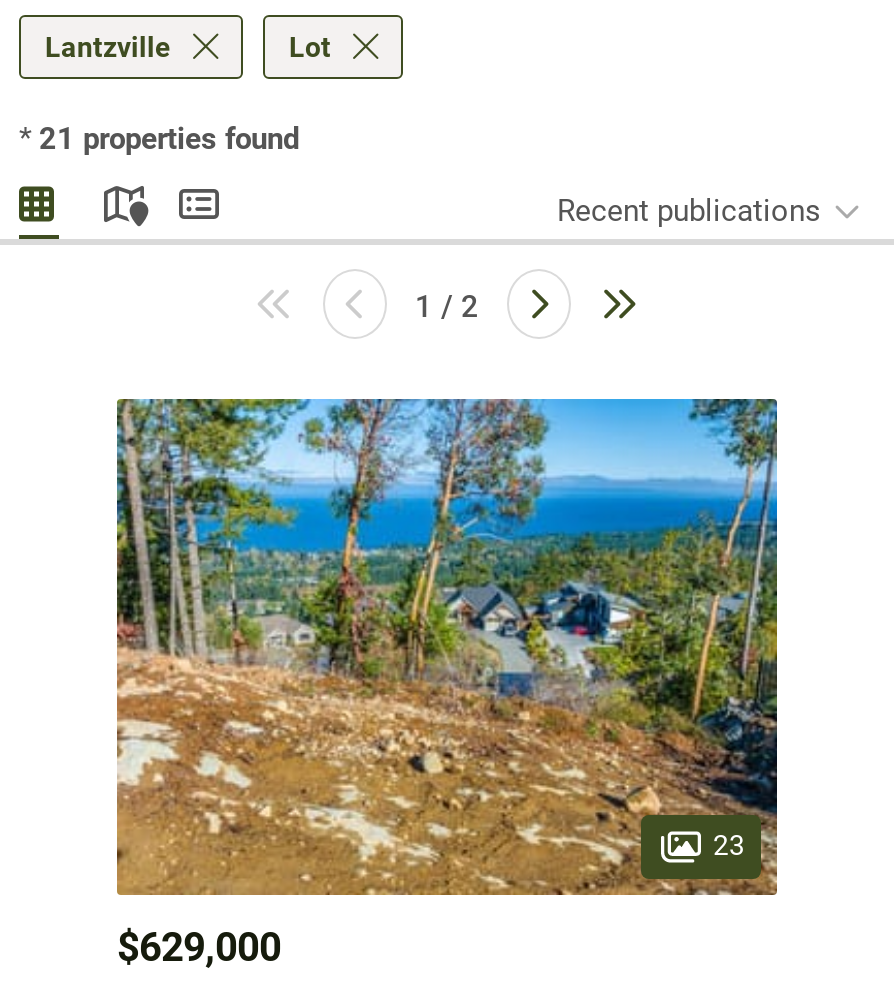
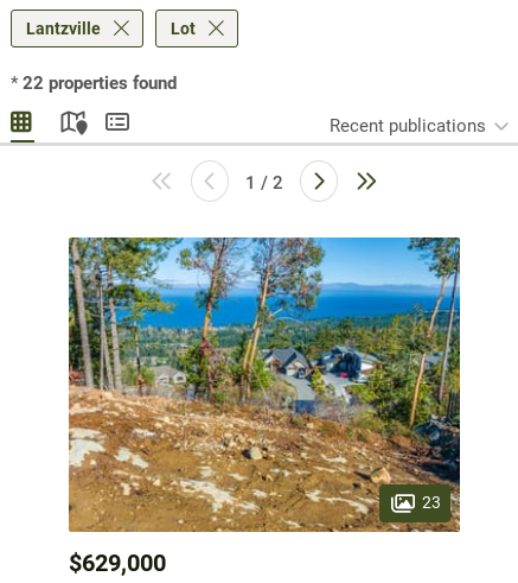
[19,121,299,157] * 21 properties found -> [11,72,177,94] * 22 properties found

